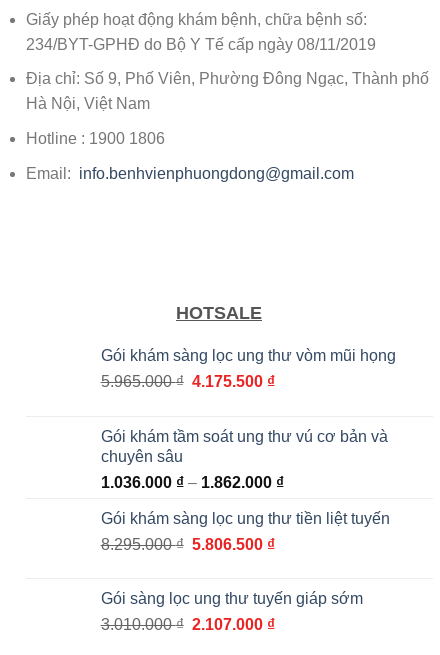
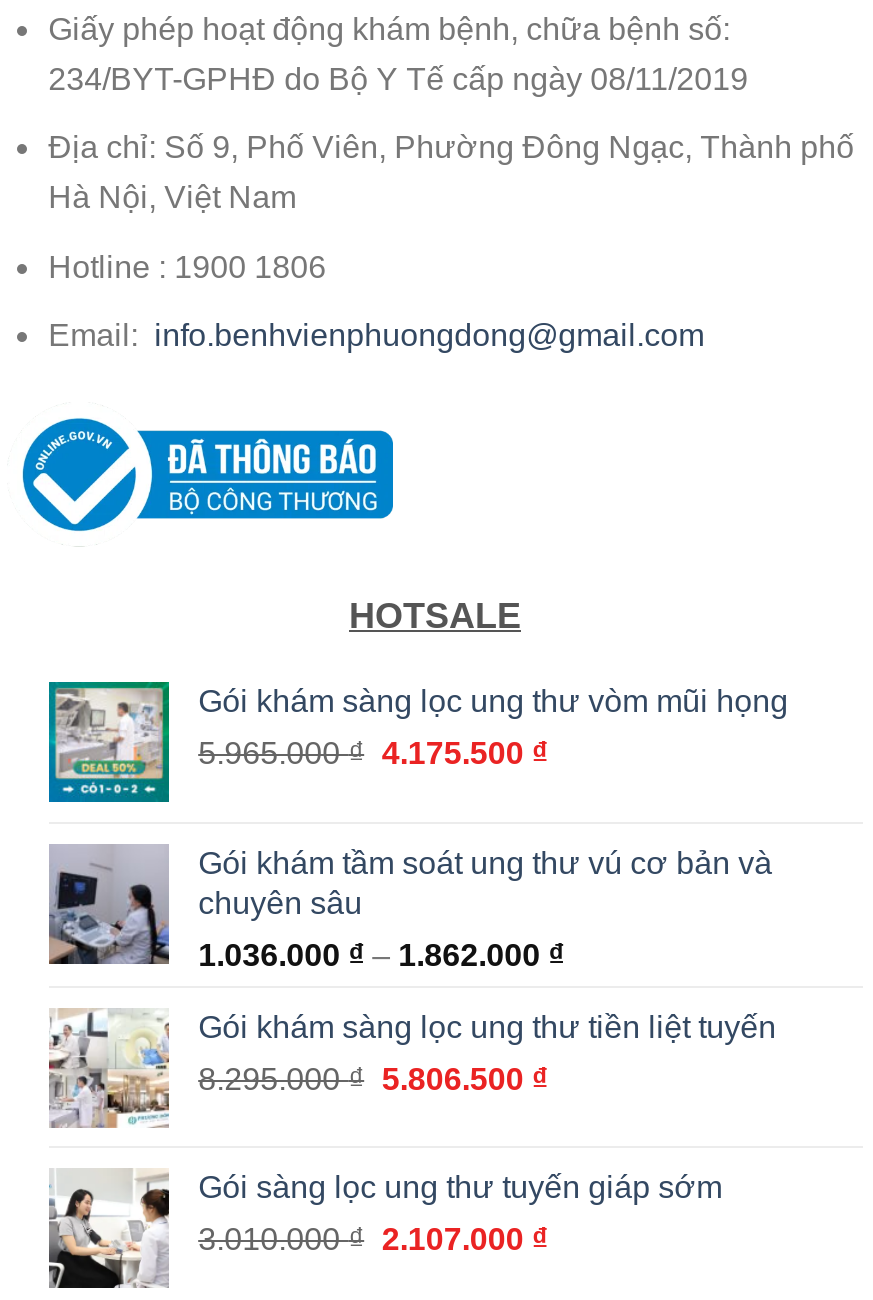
none -> [21,416,395,534] [image]
none -> [47,680,171,804] [image]
none -> [47,844,171,966] [image]
none -> [47,1008,171,1130] [image]
none -> [47,1168,171,1290] [image]

